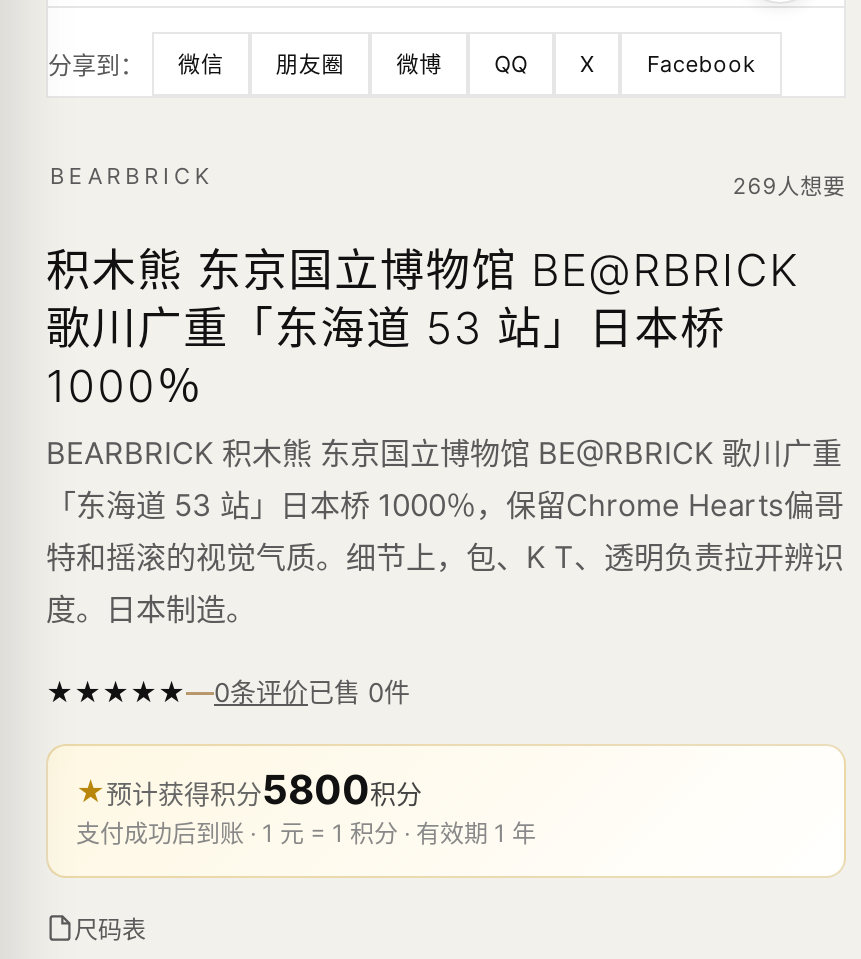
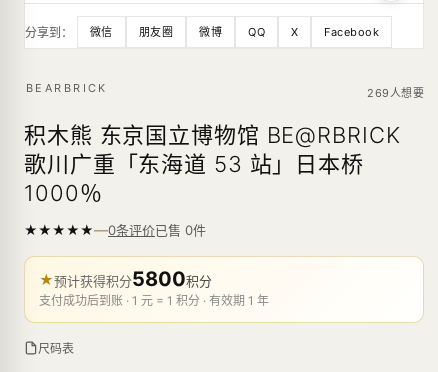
[46,434,844,628] BEARBRICK 积木熊 东京国立博物馆 BE@RBRICK 歌川广重 | 「东海道 53 站」日本桥 1000％，保留Chrome Hearts偏哥 | 特和摇滚的视觉气质。细节上，包、K T、透明负责拉开辨识 | 度。日本制造。 -> none

